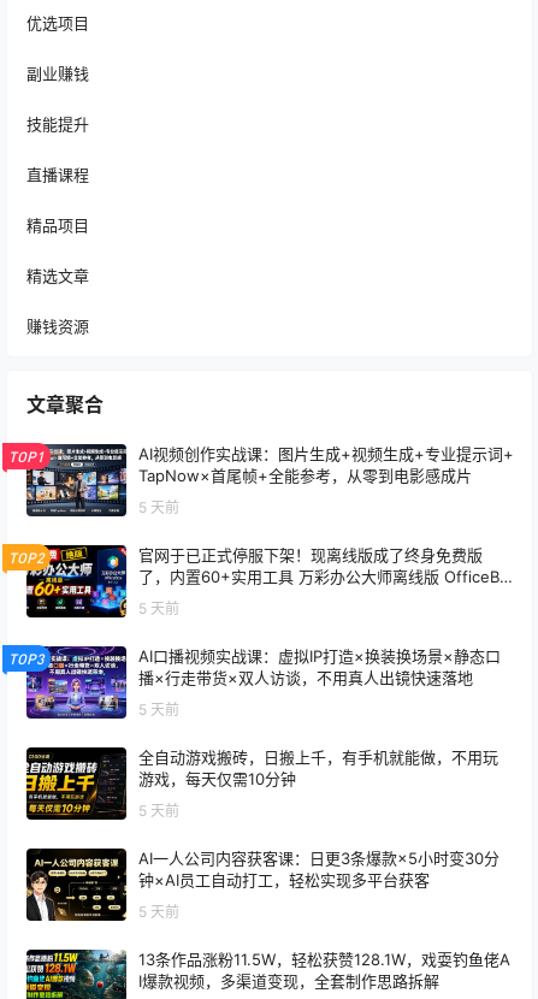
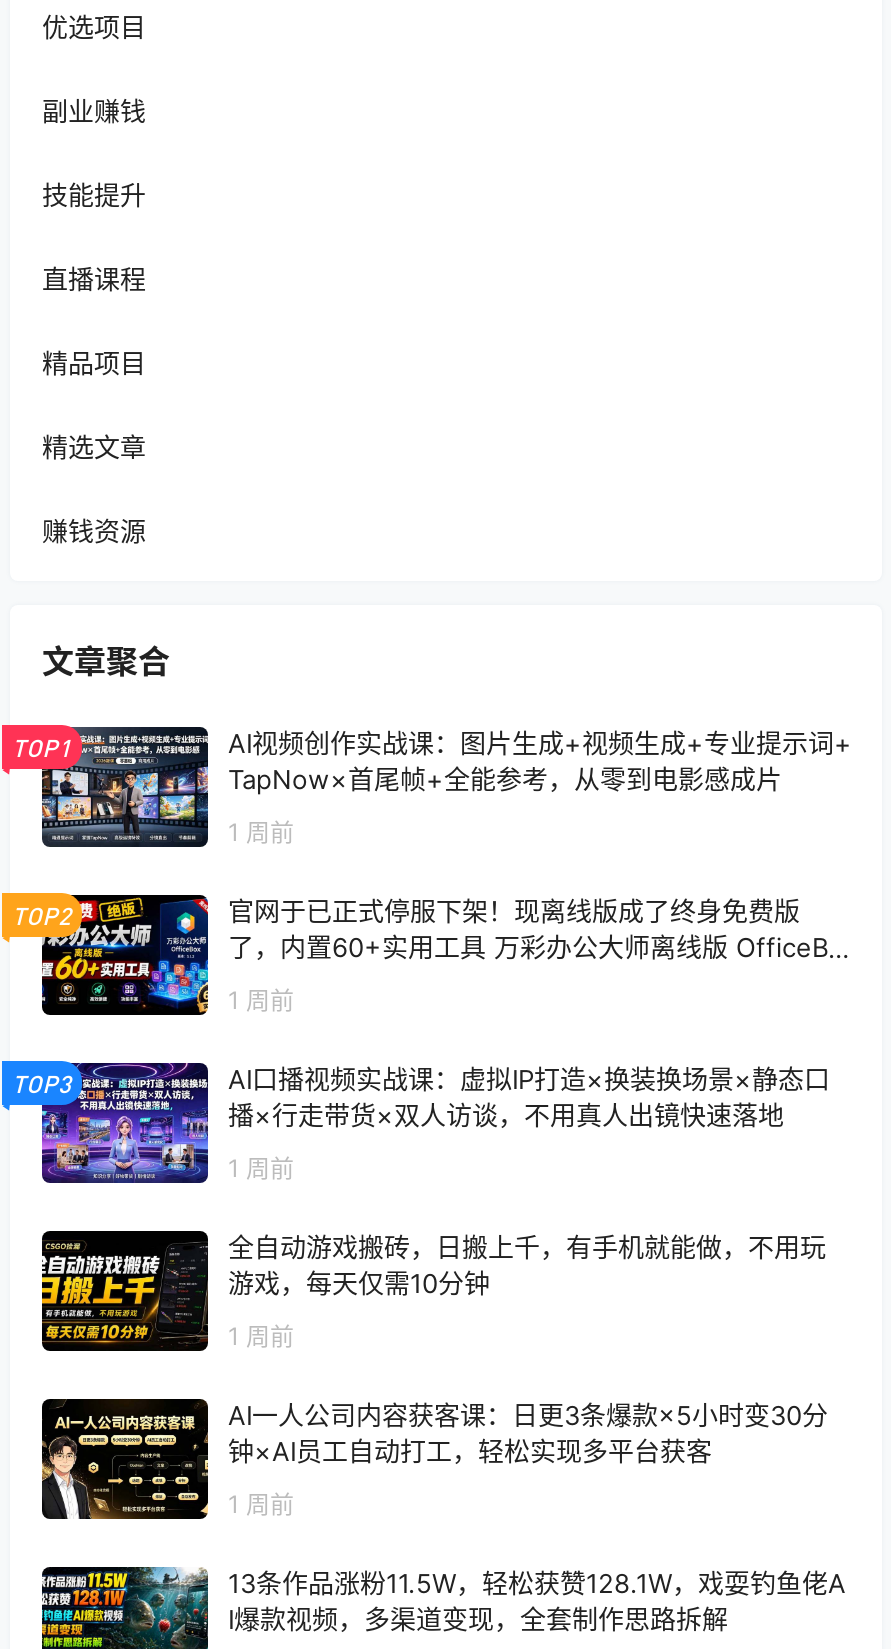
[138,499,179,517] 5 天前 -> [228,818,294,848] 1 周前
[138,600,179,618] 5 天前 -> [228,986,294,1016] 1 周前
[138,701,179,719] 5 天前 -> [228,1154,294,1184] 1 周前
[138,802,179,820] 5 天前 -> [228,1322,294,1352] 1 周前
[138,903,179,921] 5 天前 -> [228,1490,294,1520] 1 周前

